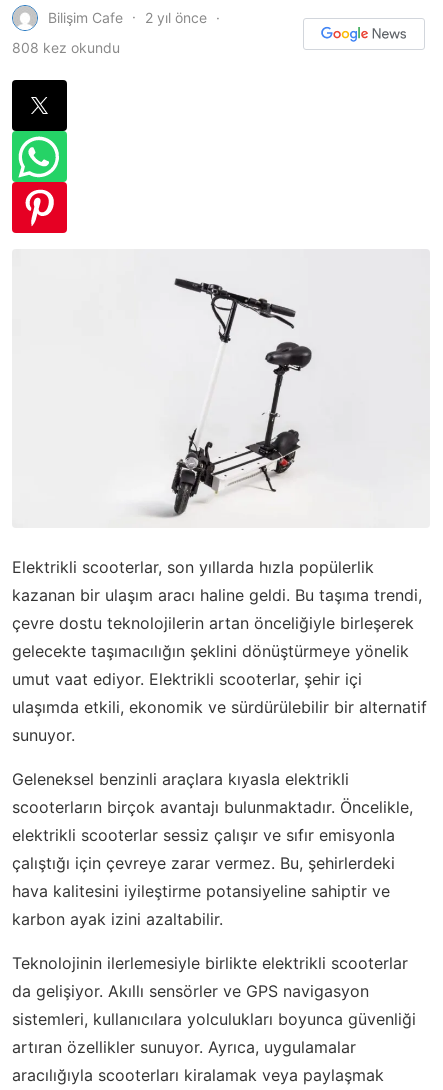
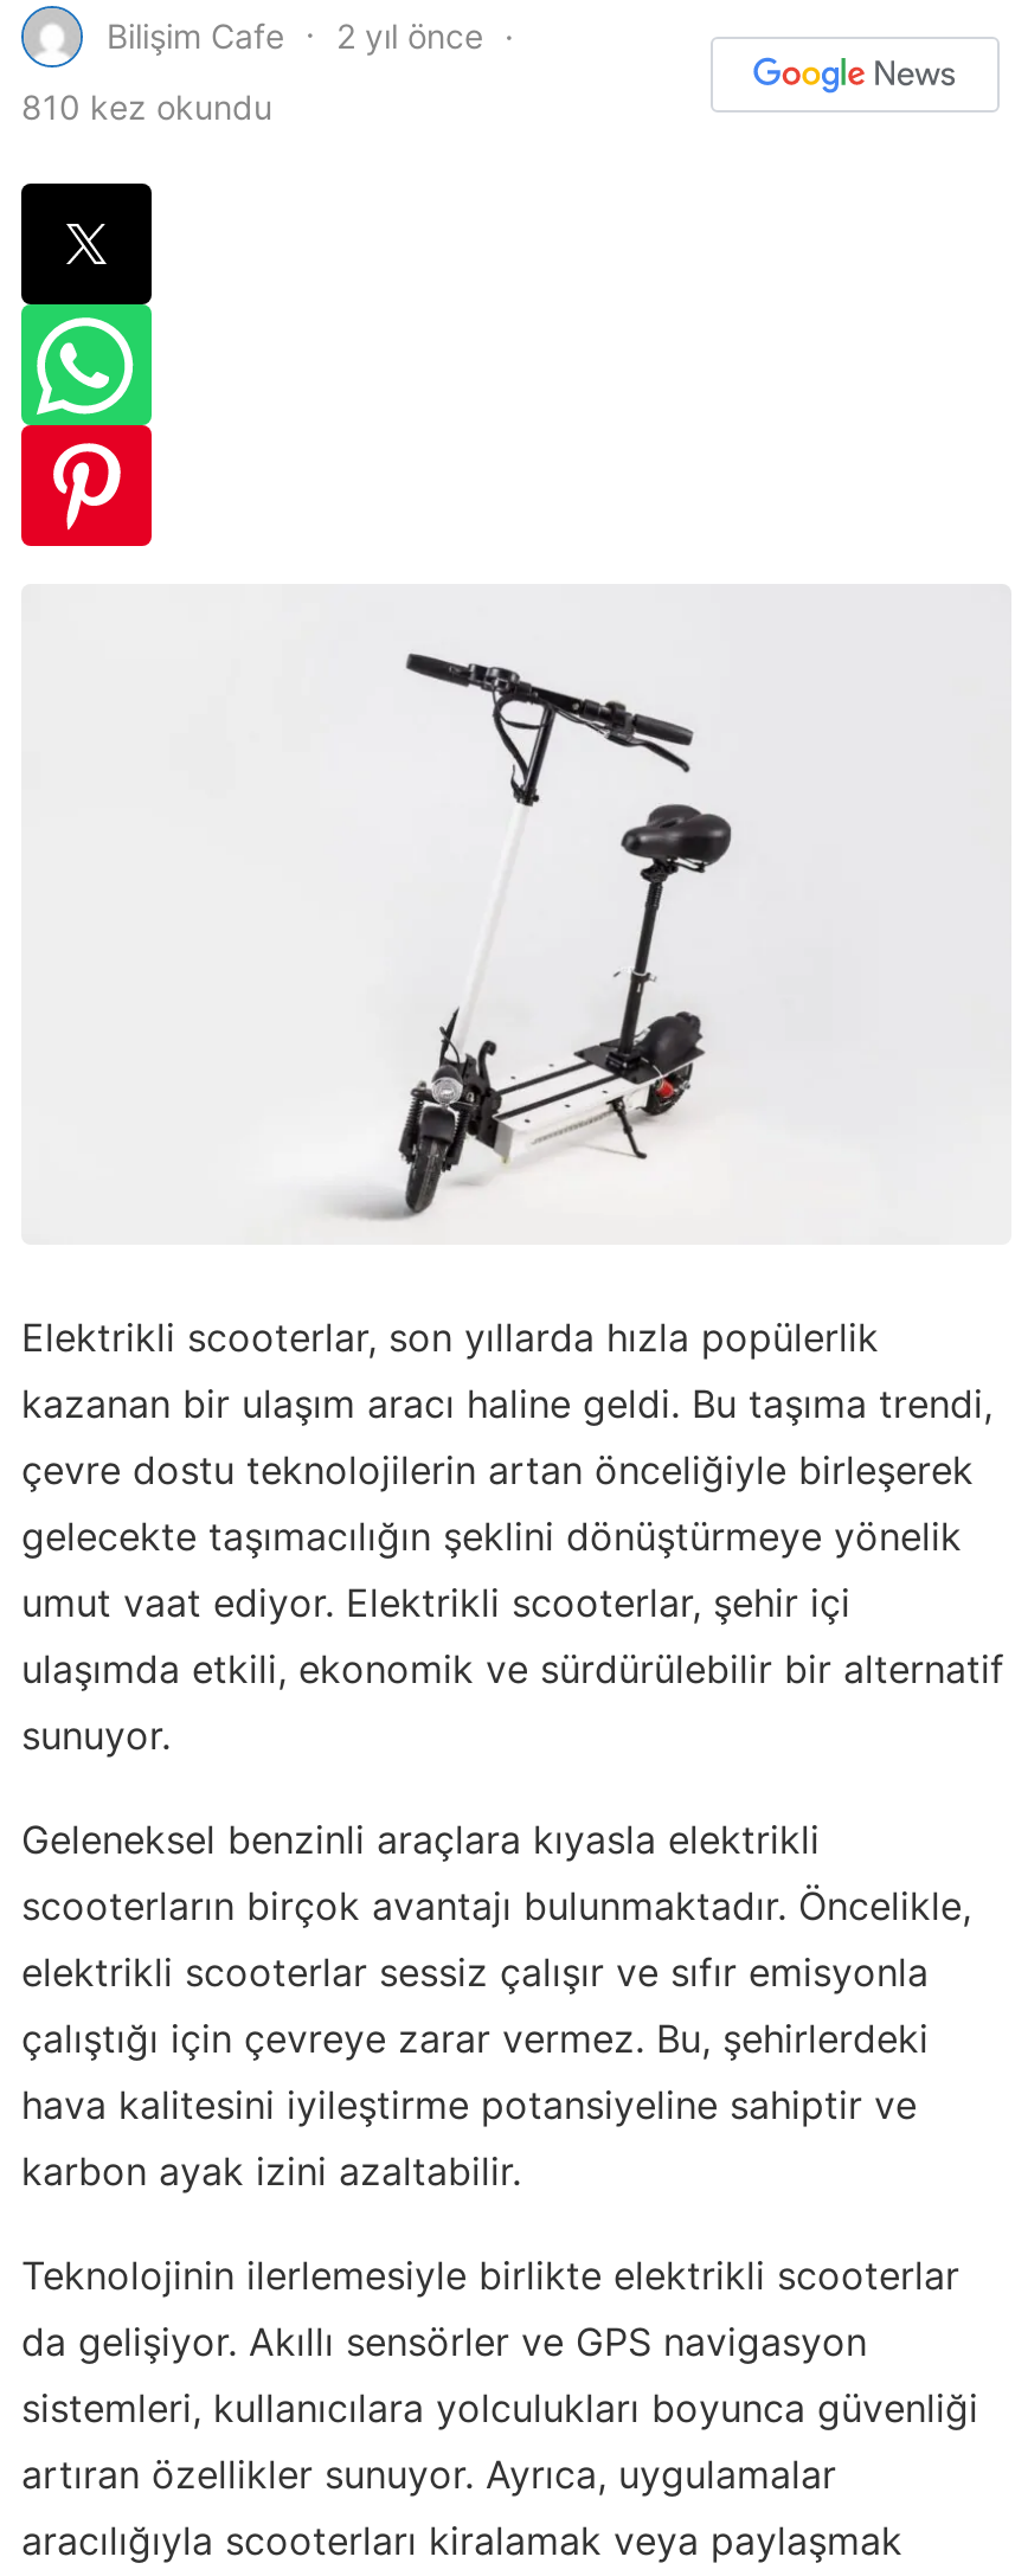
[12,39,120,56] 808 kez okundu -> [21,87,272,127] 810 kez okundu

